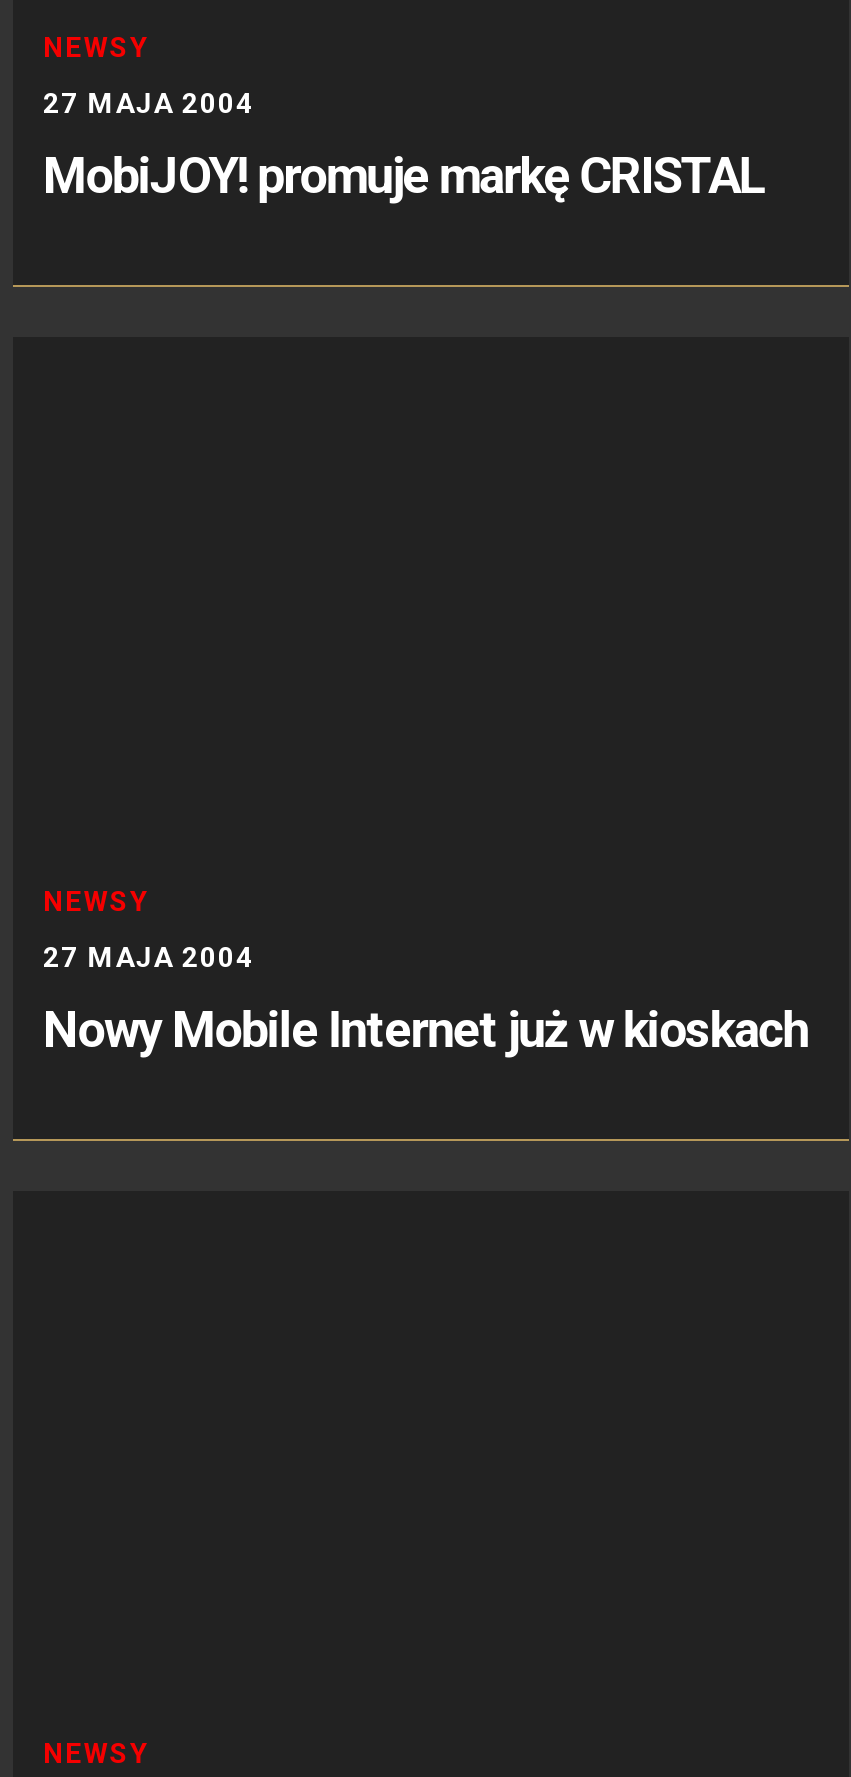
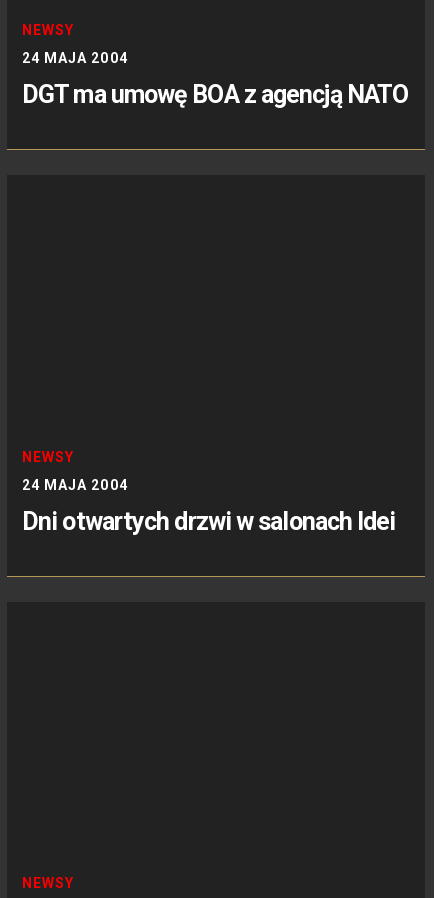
[43,88,254,120] 27 MAJA 2004 -> [22,50,128,66] 24 MAJA 2004
[43,148,765,206] MobiJOY! promuje markę CRISTAL -> [22,80,408,109] DGT ma umowę BOA z agencją NATO
[43,940,254,972] 27 MAJA 2004 -> [22,477,128,493] 24 MAJA 2004
[43,1000,808,1058] Nowy Mobile Internet już w kioskach -> [22,507,395,536] Dni otwartych drzwi w salonach Idei

